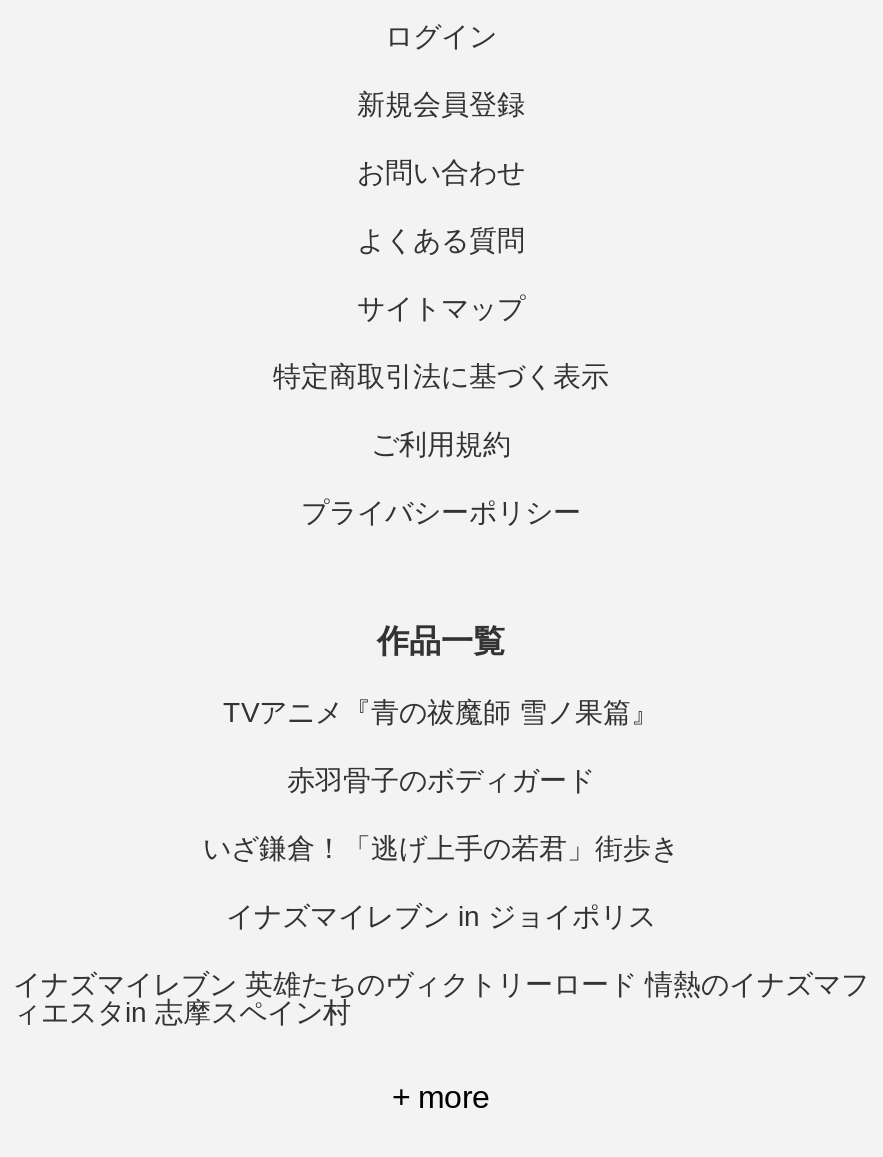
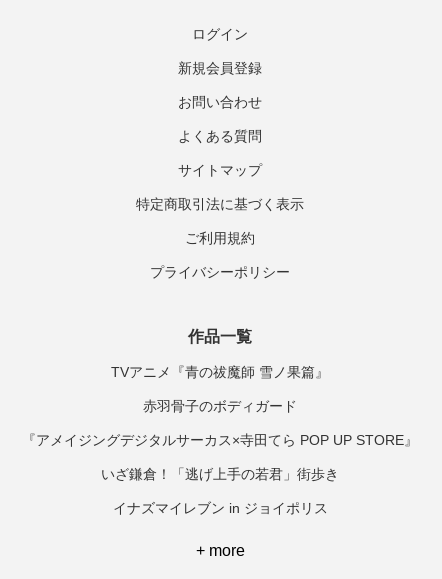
none -> [22,432,418,448] 『アメイジングデジタルサーカス×寺田てら POP UP STORE』
moved [203,832,679,932] -> [101,466,339,516]: いざ鎌倉！「逃げ上手の若君」街歩き | イナズマイレブン in ジョイポリス
[13,968,869,1028] イナズマイレブン 英雄たちのヴィクトリーロード 情熱のイナズマフ | ィエスタin 志摩スペイン村 -> none

